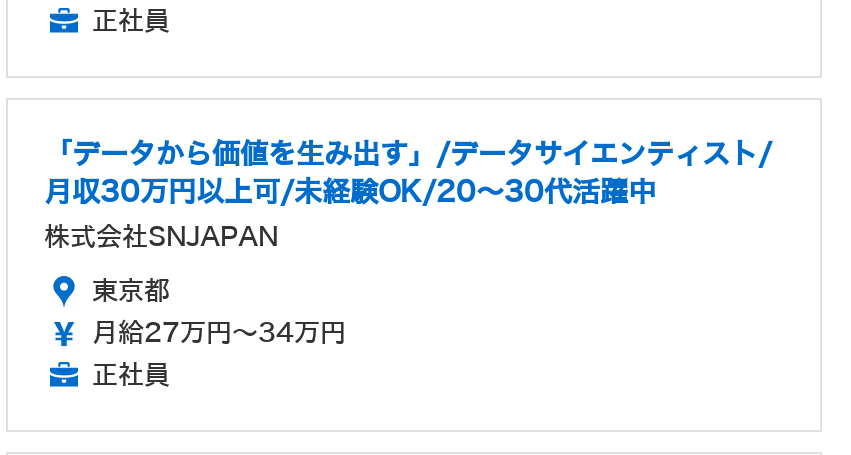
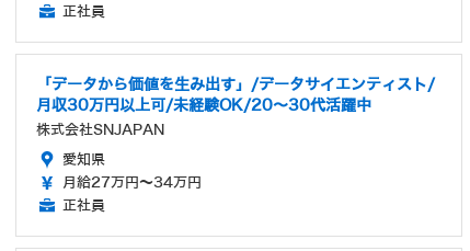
[92,276,170,306] 東京都 -> [62,151,105,168] 愛知県

